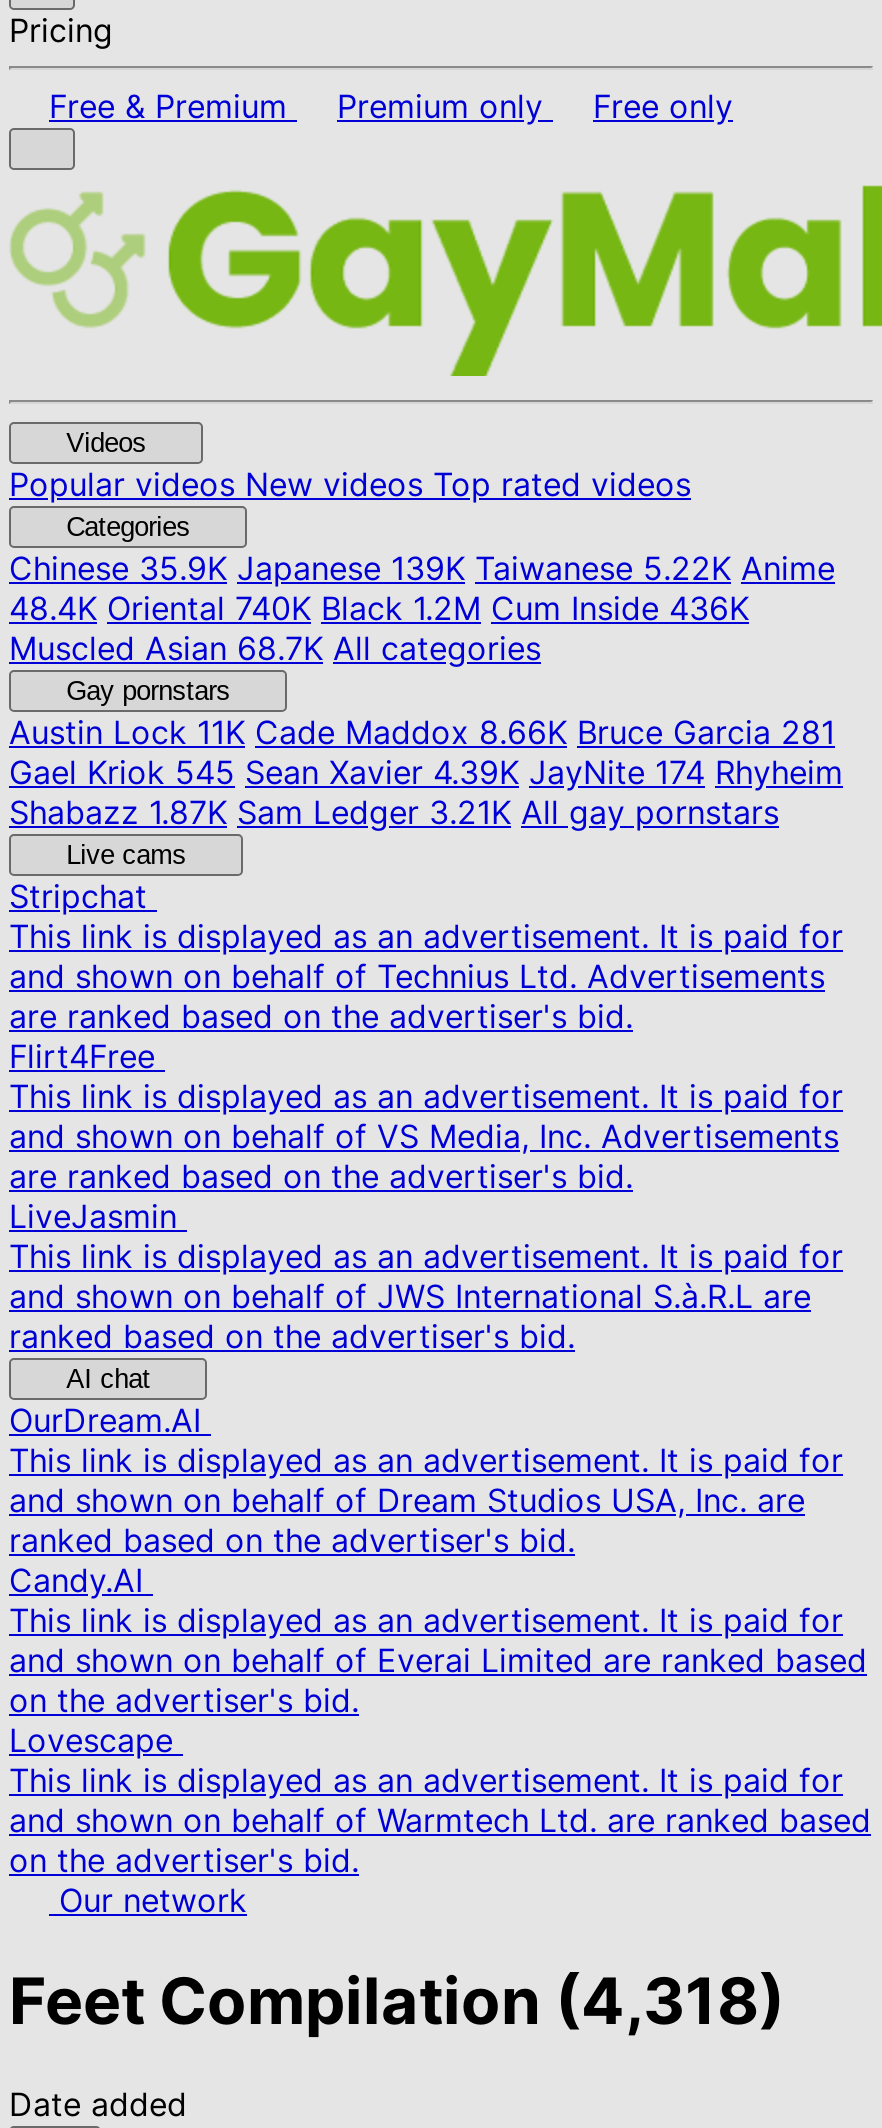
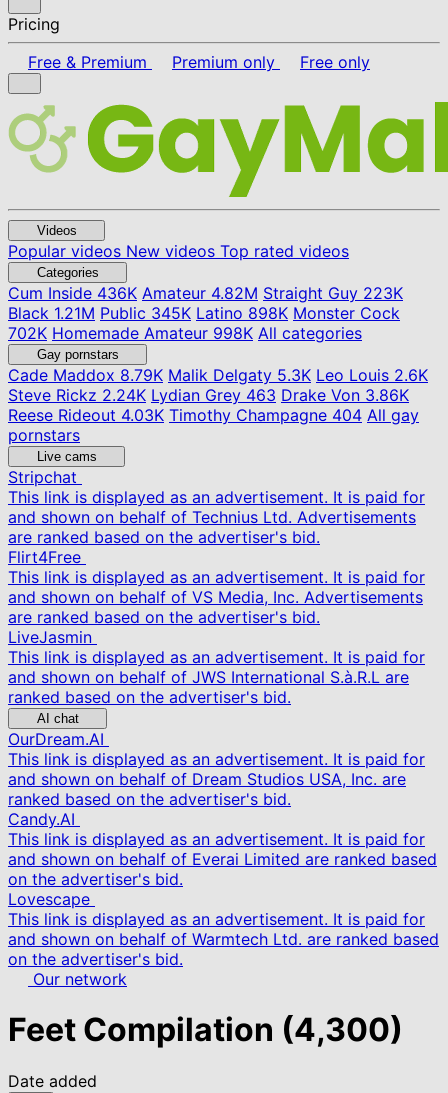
[9,548,835,668] Chinese35.9K Japanese 139K Taiwanese 5.22K Anime | 48.4K Oriental 740K Black 1.2M Cum Inside 436K | Muscled Asian 68.7K All categories -> [8,283,403,343] Cum Inside436K Amateur 4.82M Straight Guy 223K | Black 1.21M Public 345K Latino 898K Monster Cock | 702K Homemade Amateur 998K All categories
[9,712,843,832] Austin Lock11K Cade Maddox 8.66K Bruce Garcia 281 | Gael Kriok 545 Sean Xavier 4.39K JayNite 174 Rhyheim | Shabazz 1.87K Sam Ledger 3.21K All gay pornstars -> [8,365,428,445] Cade Maddox8.79K Malik Delgaty 5.3K Leo Louis 2.6K | Steve Rickz 2.24K Lydian Grey463 Drake Von 3.86K | Reese Rideout 4.03K Timothy Champagne 404 All gay | pornstars
[9,1963,785,2041] Feet Compilation (4,318) -> [8,1010,403,1049] Feet Compilation (4,300)

